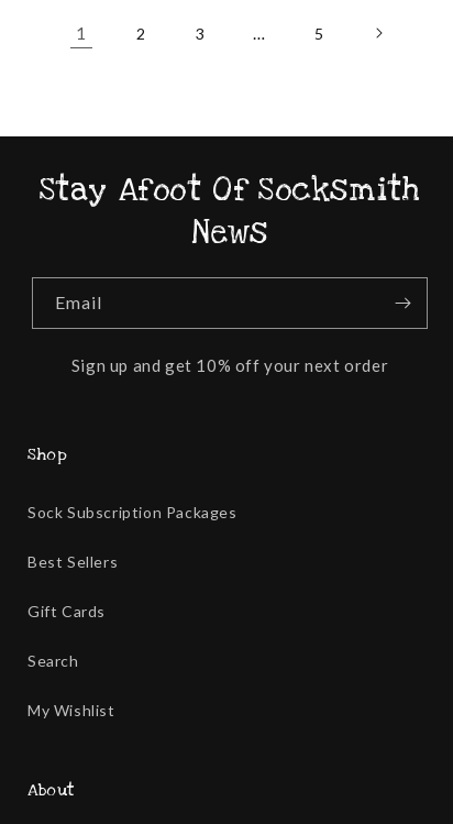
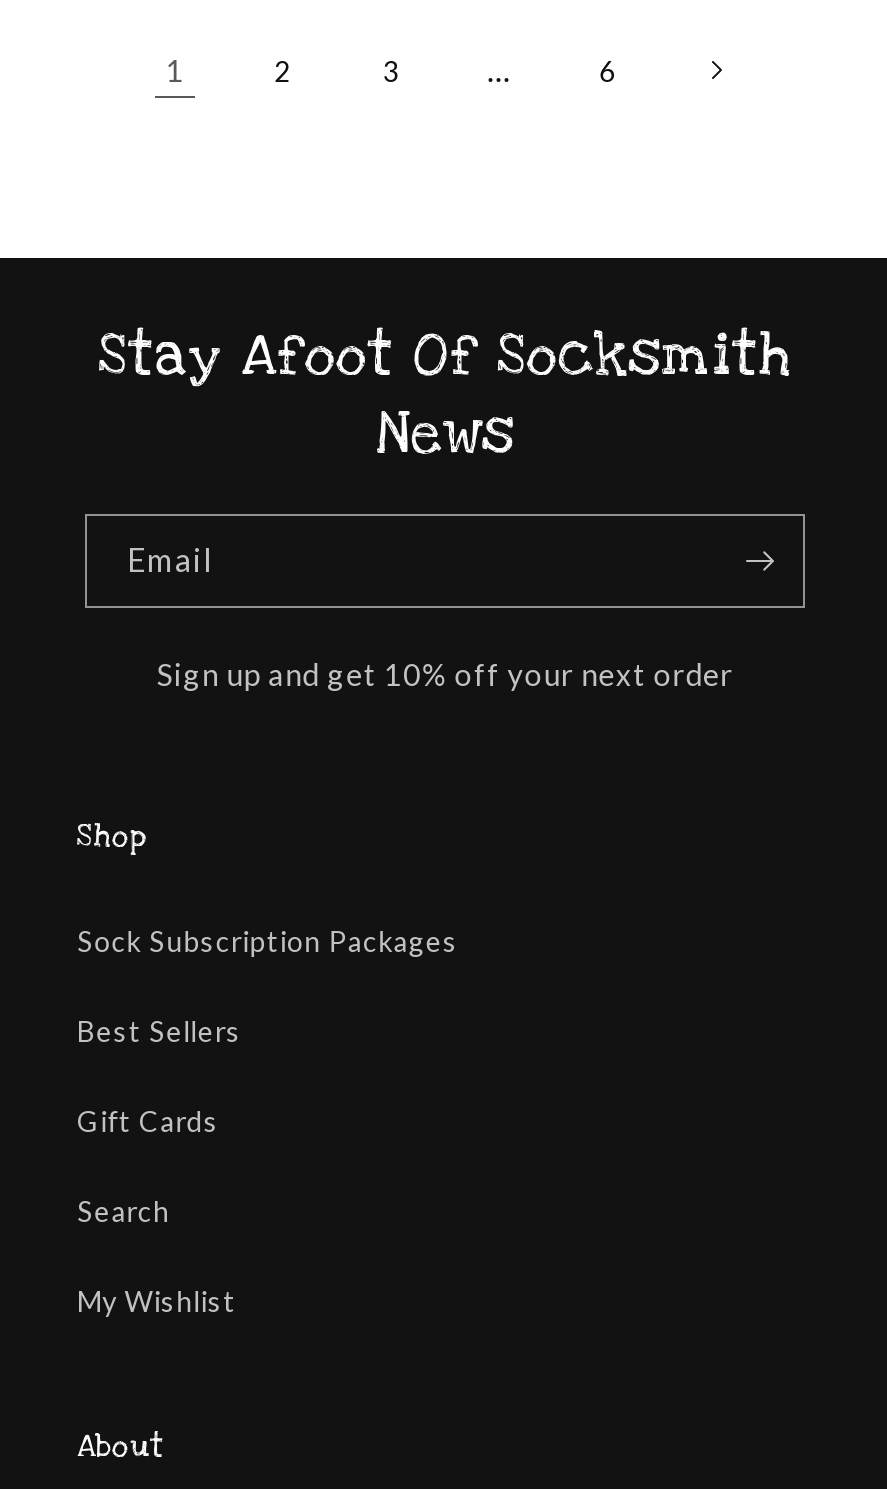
[314,24,324,42] 5 -> [598,53,616,87] 6

